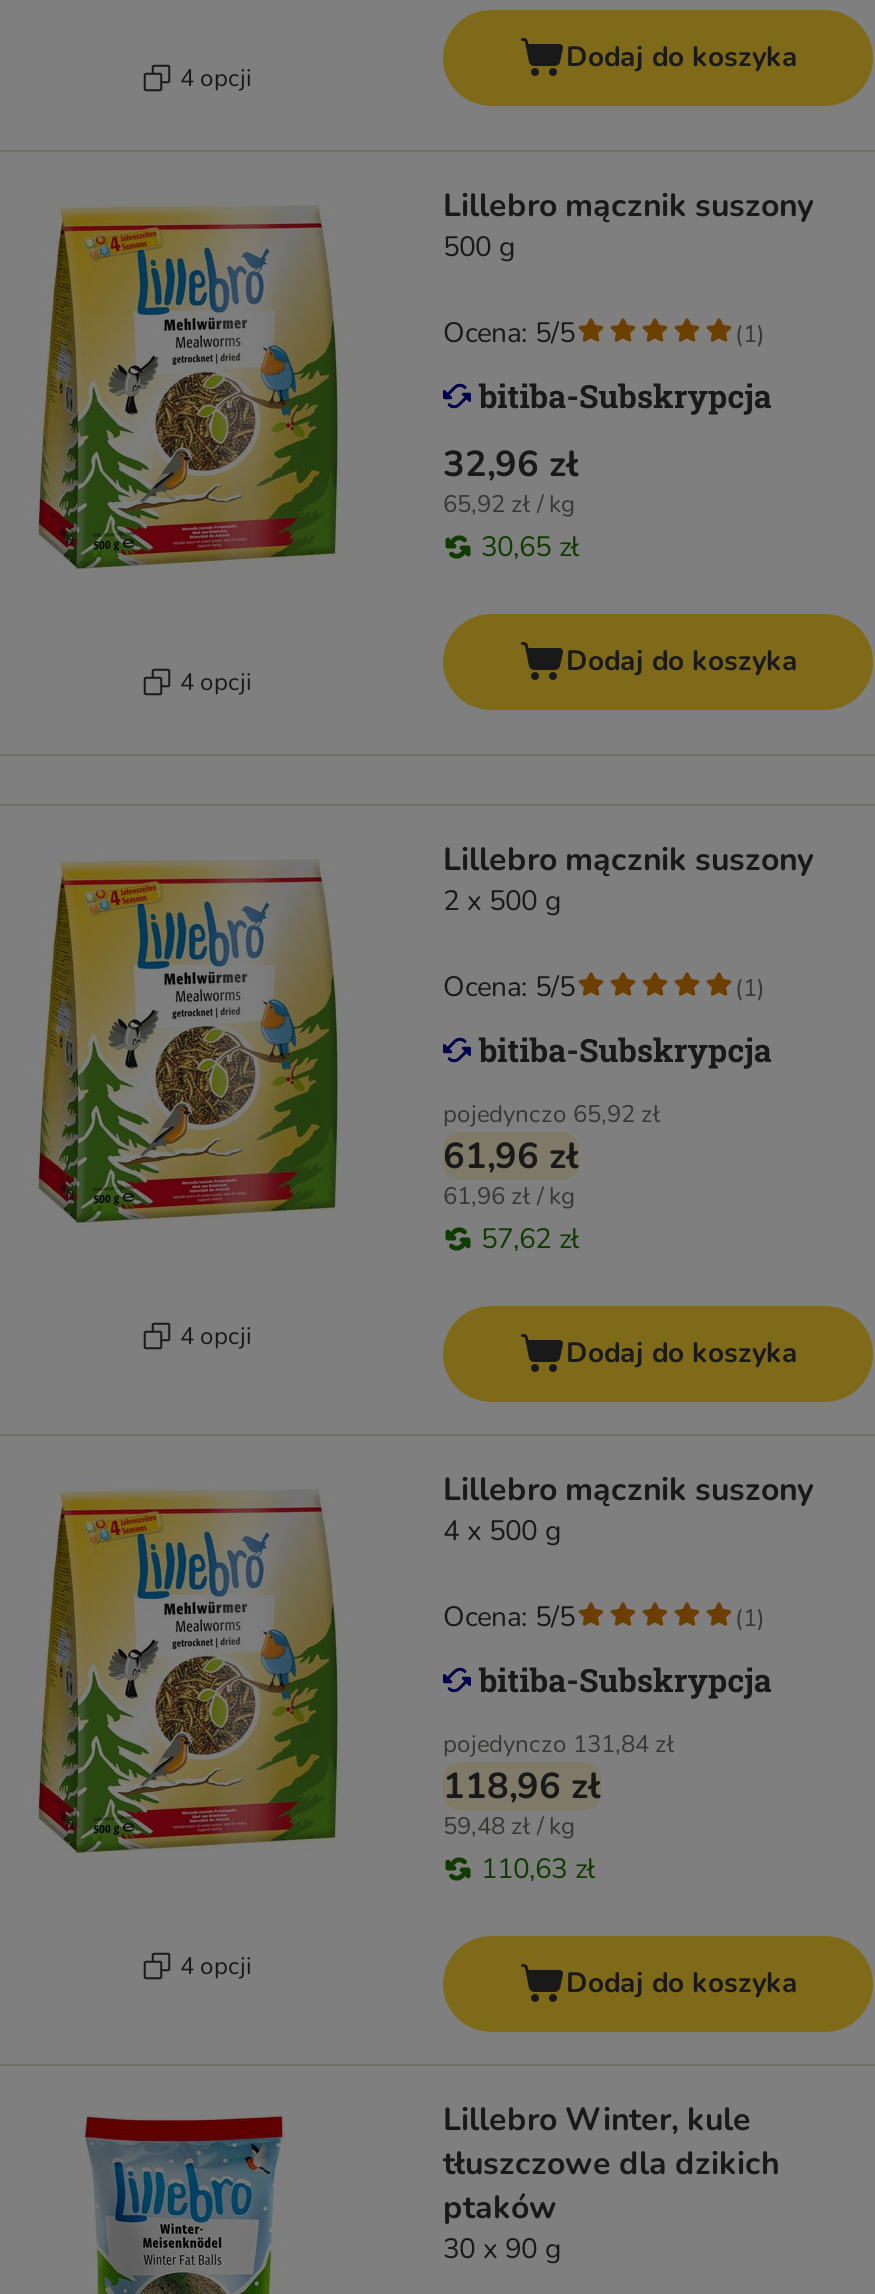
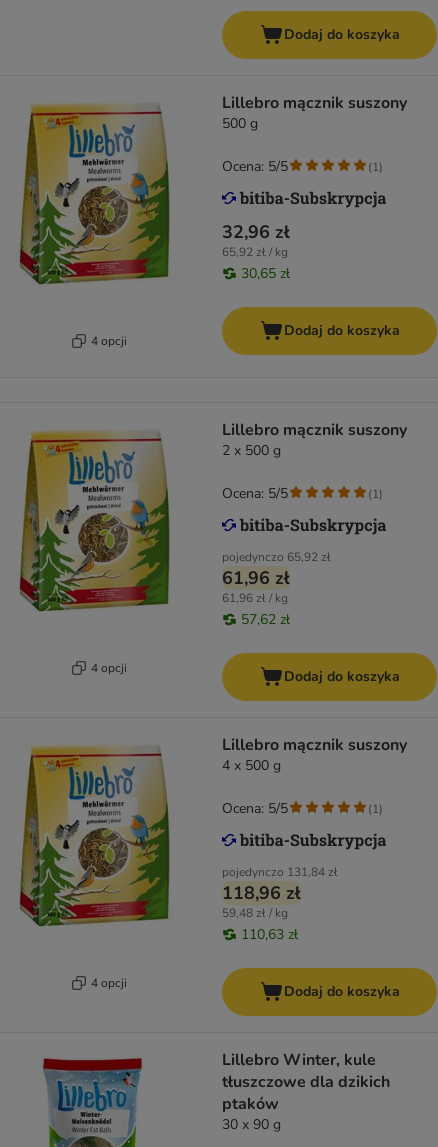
[180,61,252,93] 4 opcji -> none

